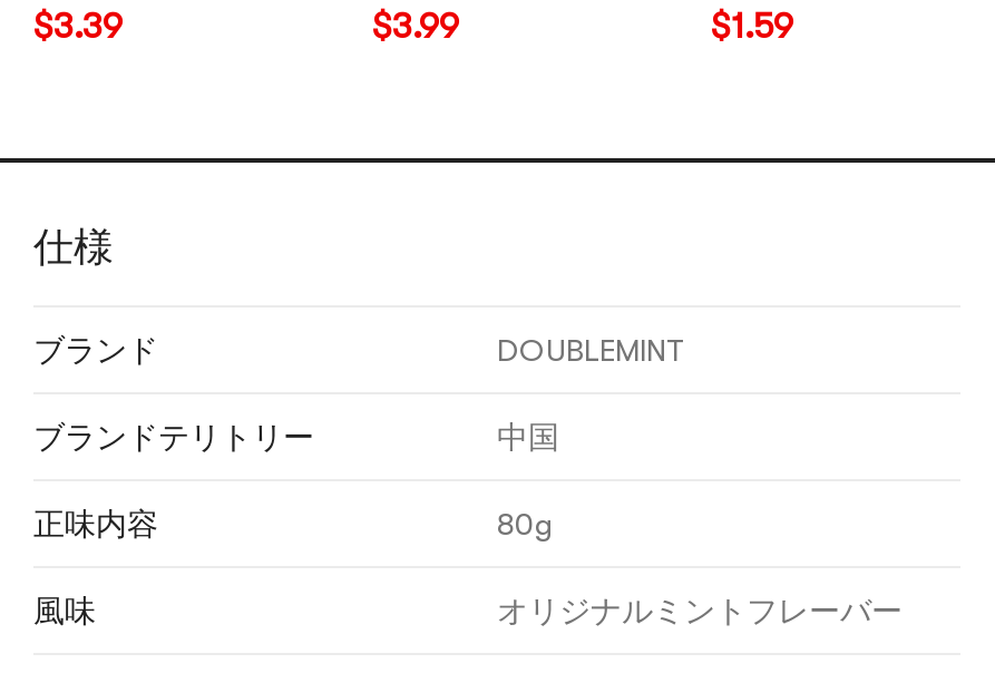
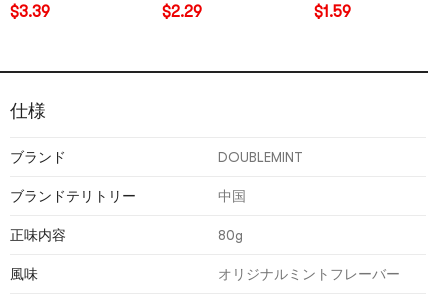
[372,7,459,47] $3.99 -> [162,3,202,21] $2.29

